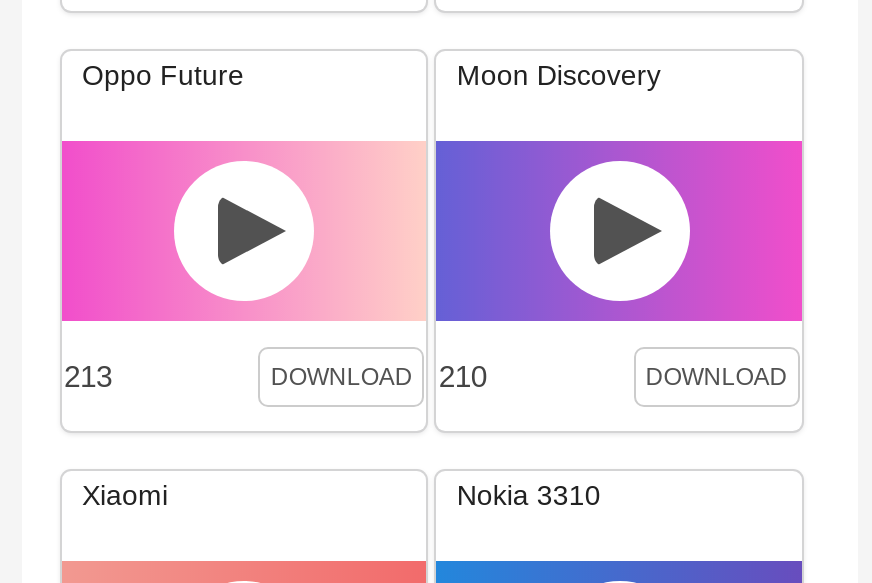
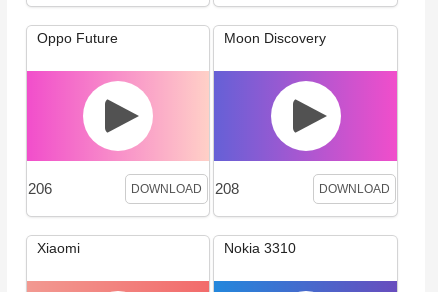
[64,358,112,392] 213 -> [28,180,52,197] 206
[271,358,487,392] DOWNLOAD 210 -> [131,180,239,197] DOWNLOAD 208

